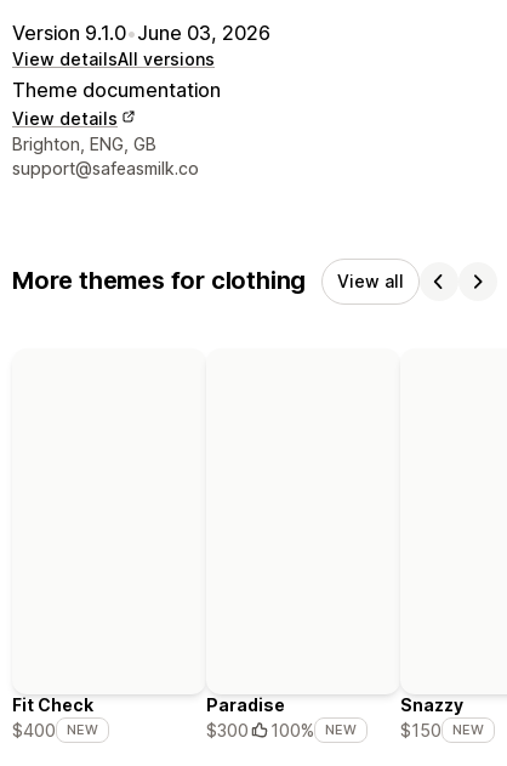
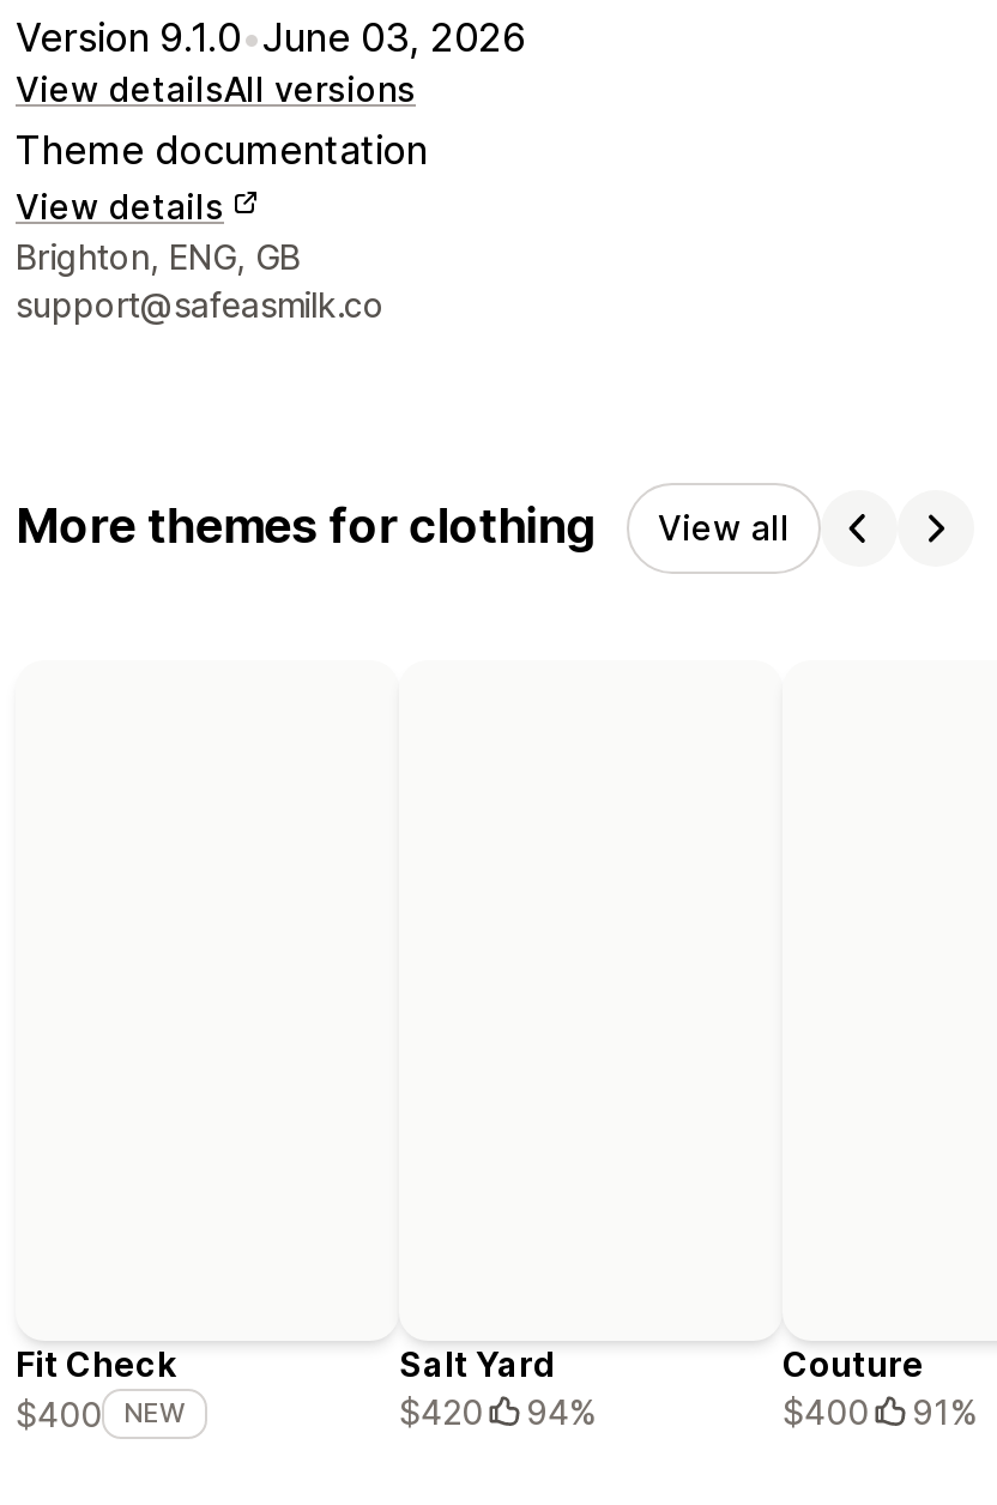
[206,695,357,740] Paradise | $300 | 100% | NEW -> [399,1344,596,1433] Salt Yard | $420 | 94%
[400,695,484,740] Snazzy | $150 | NEW -> [783,1344,977,1433] Couture | $400 | 91%

